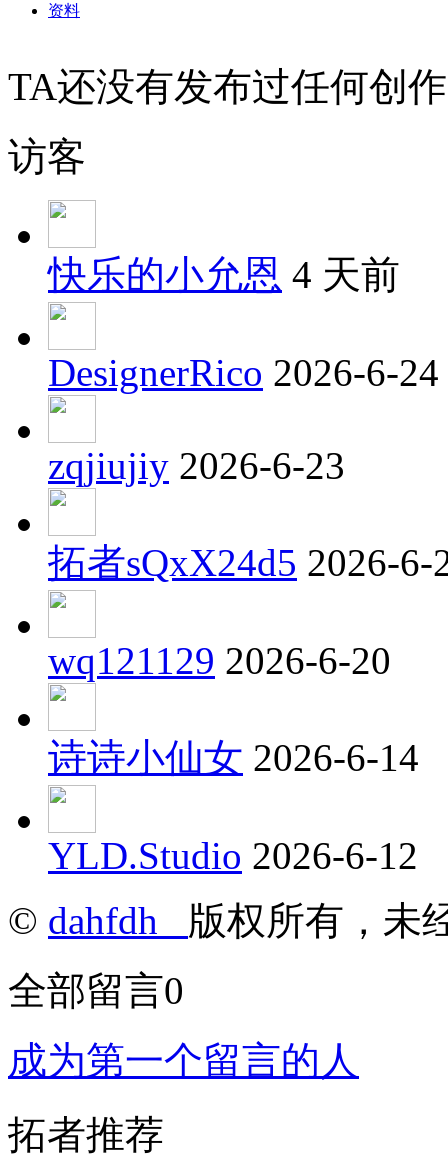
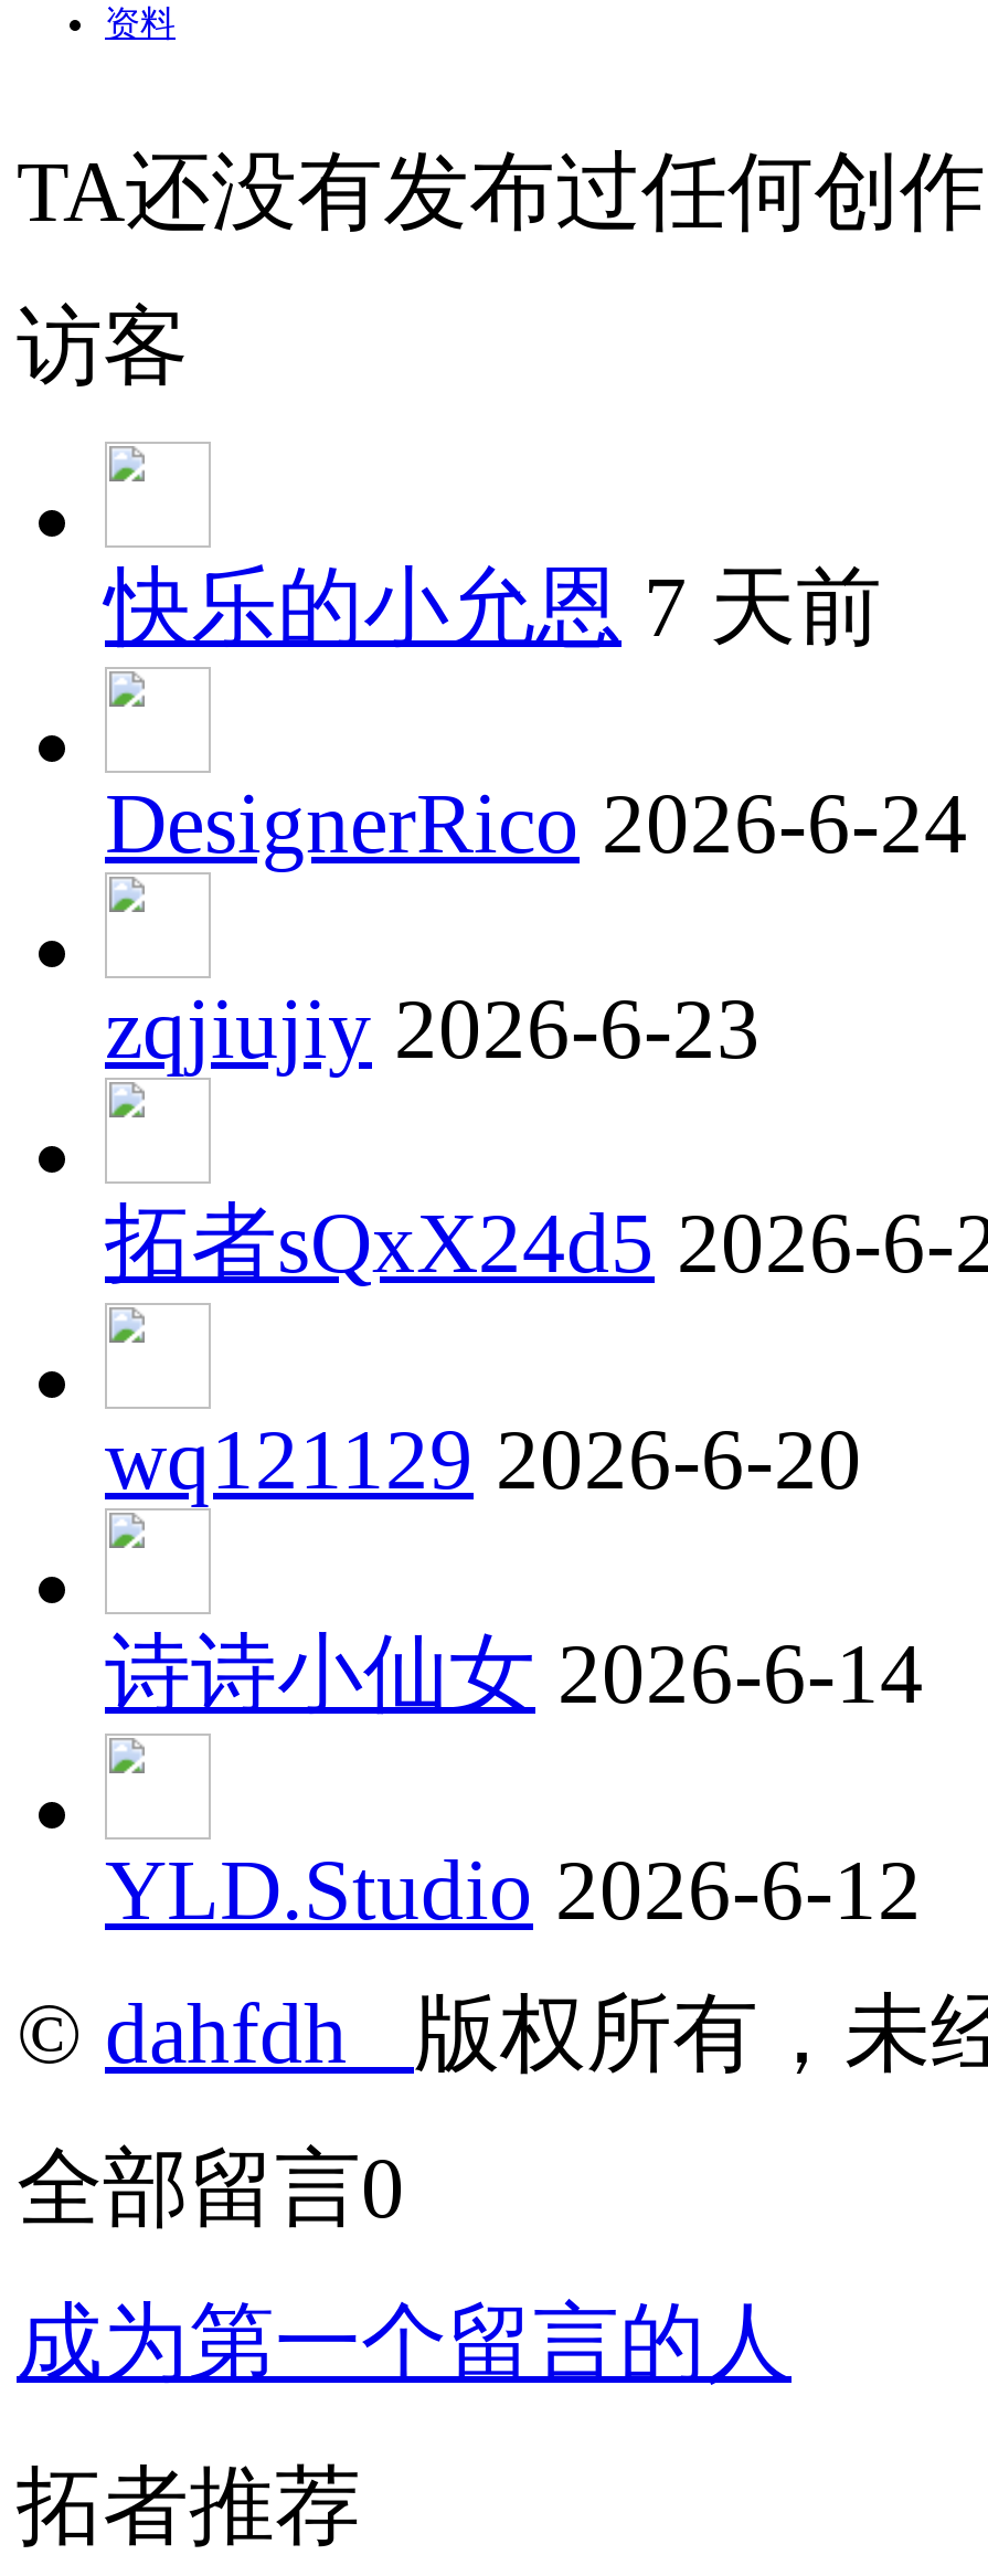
[48,253,400,296] 快乐的小允恩 4 天前 -> [105,559,882,654] 快乐的小允恩 7 天前

